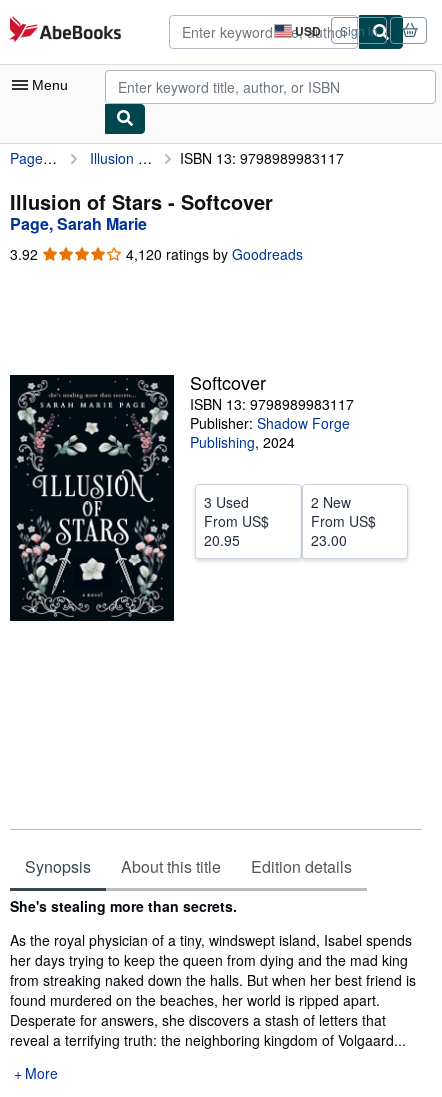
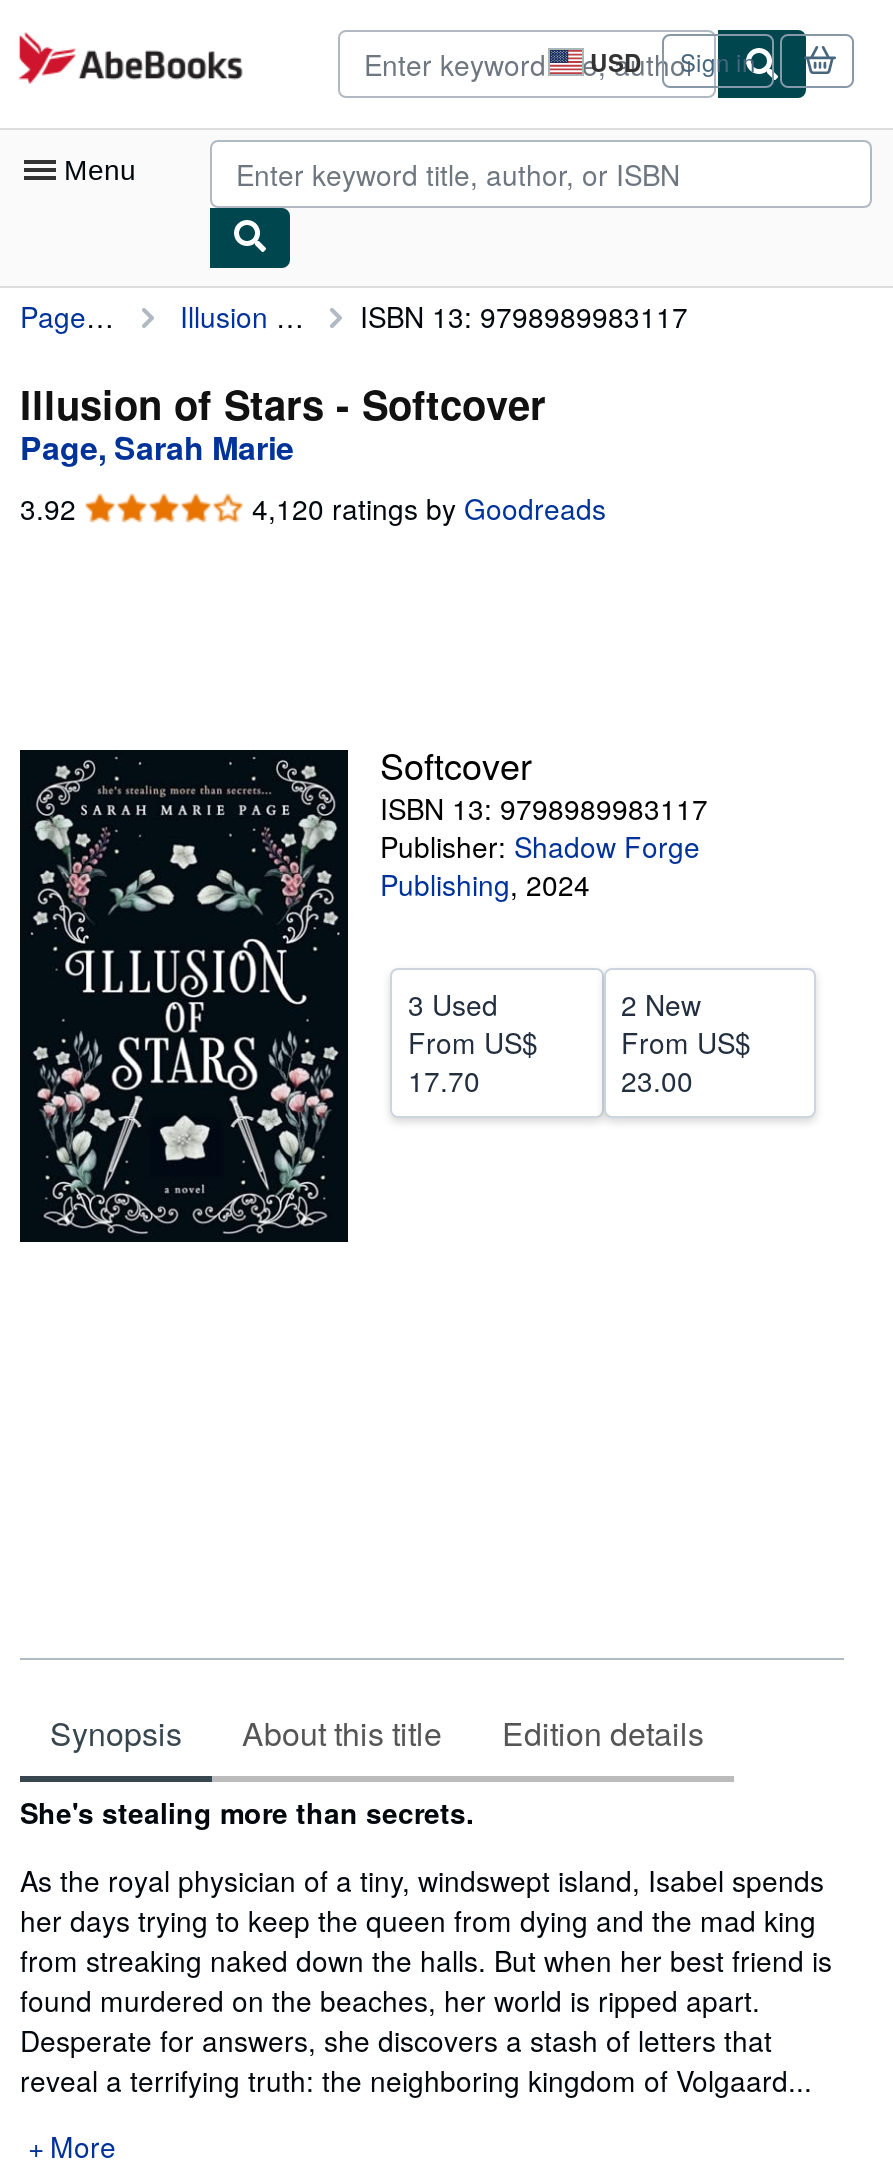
[204,530,240,550] 20.95 -> [408,1060,480,1100] 17.70

